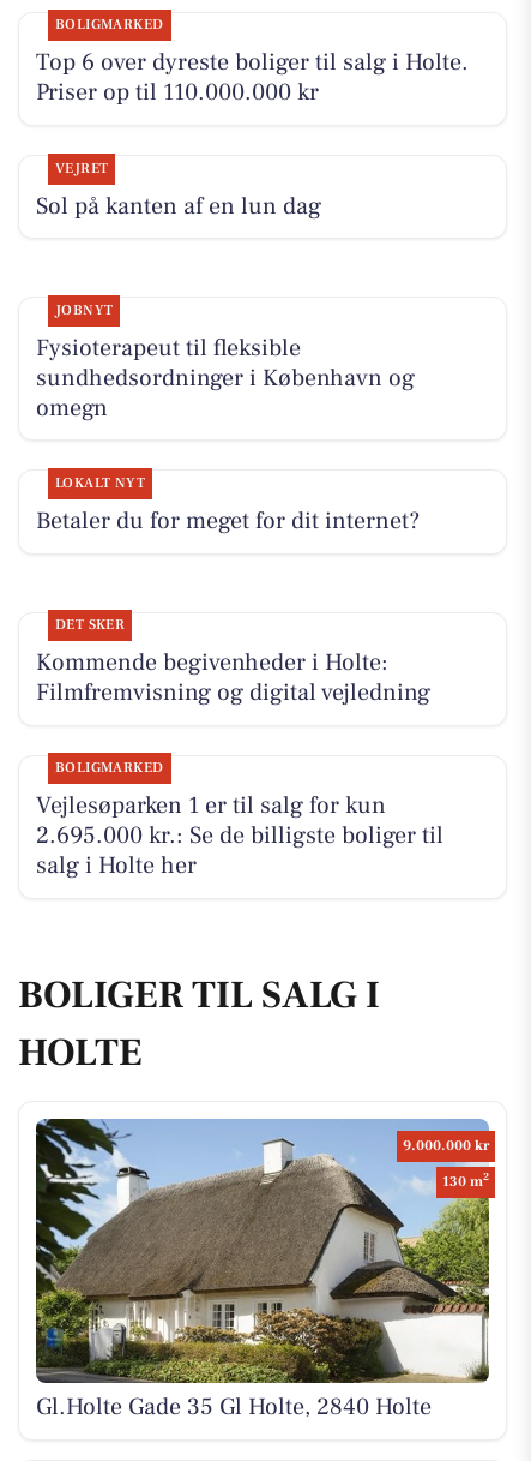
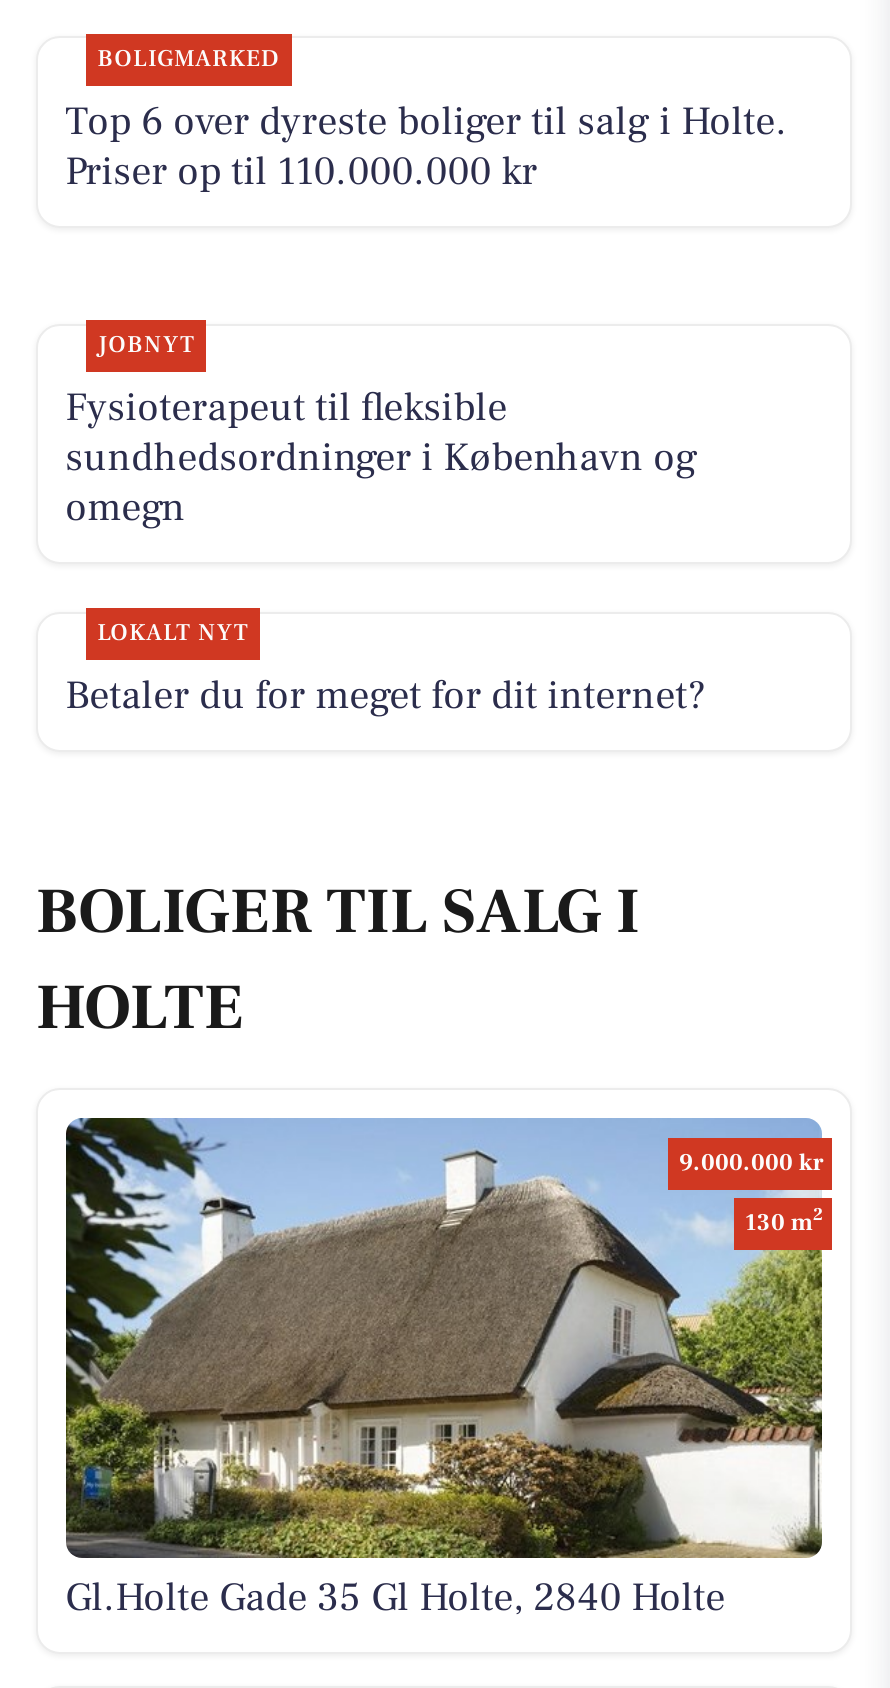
[35,159,321,222] VEJRET | Sol på kanten af en lun dag -> none
[35,616,443,882] DET SKER | Kommende begivenheder i Holte: | Filmfremvisning og digital vejledning | BOLIGMARKED | Vejlesøparken 1 er til salg for kun | 2.695.000 kr.: Se de billigste boliger til | salg i Holte her -> none

